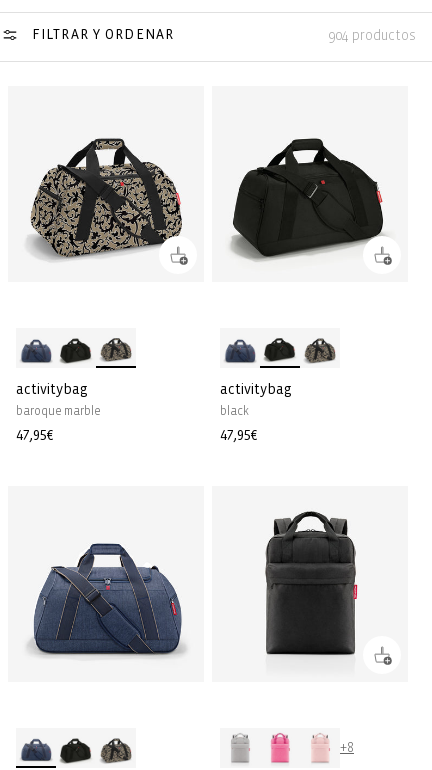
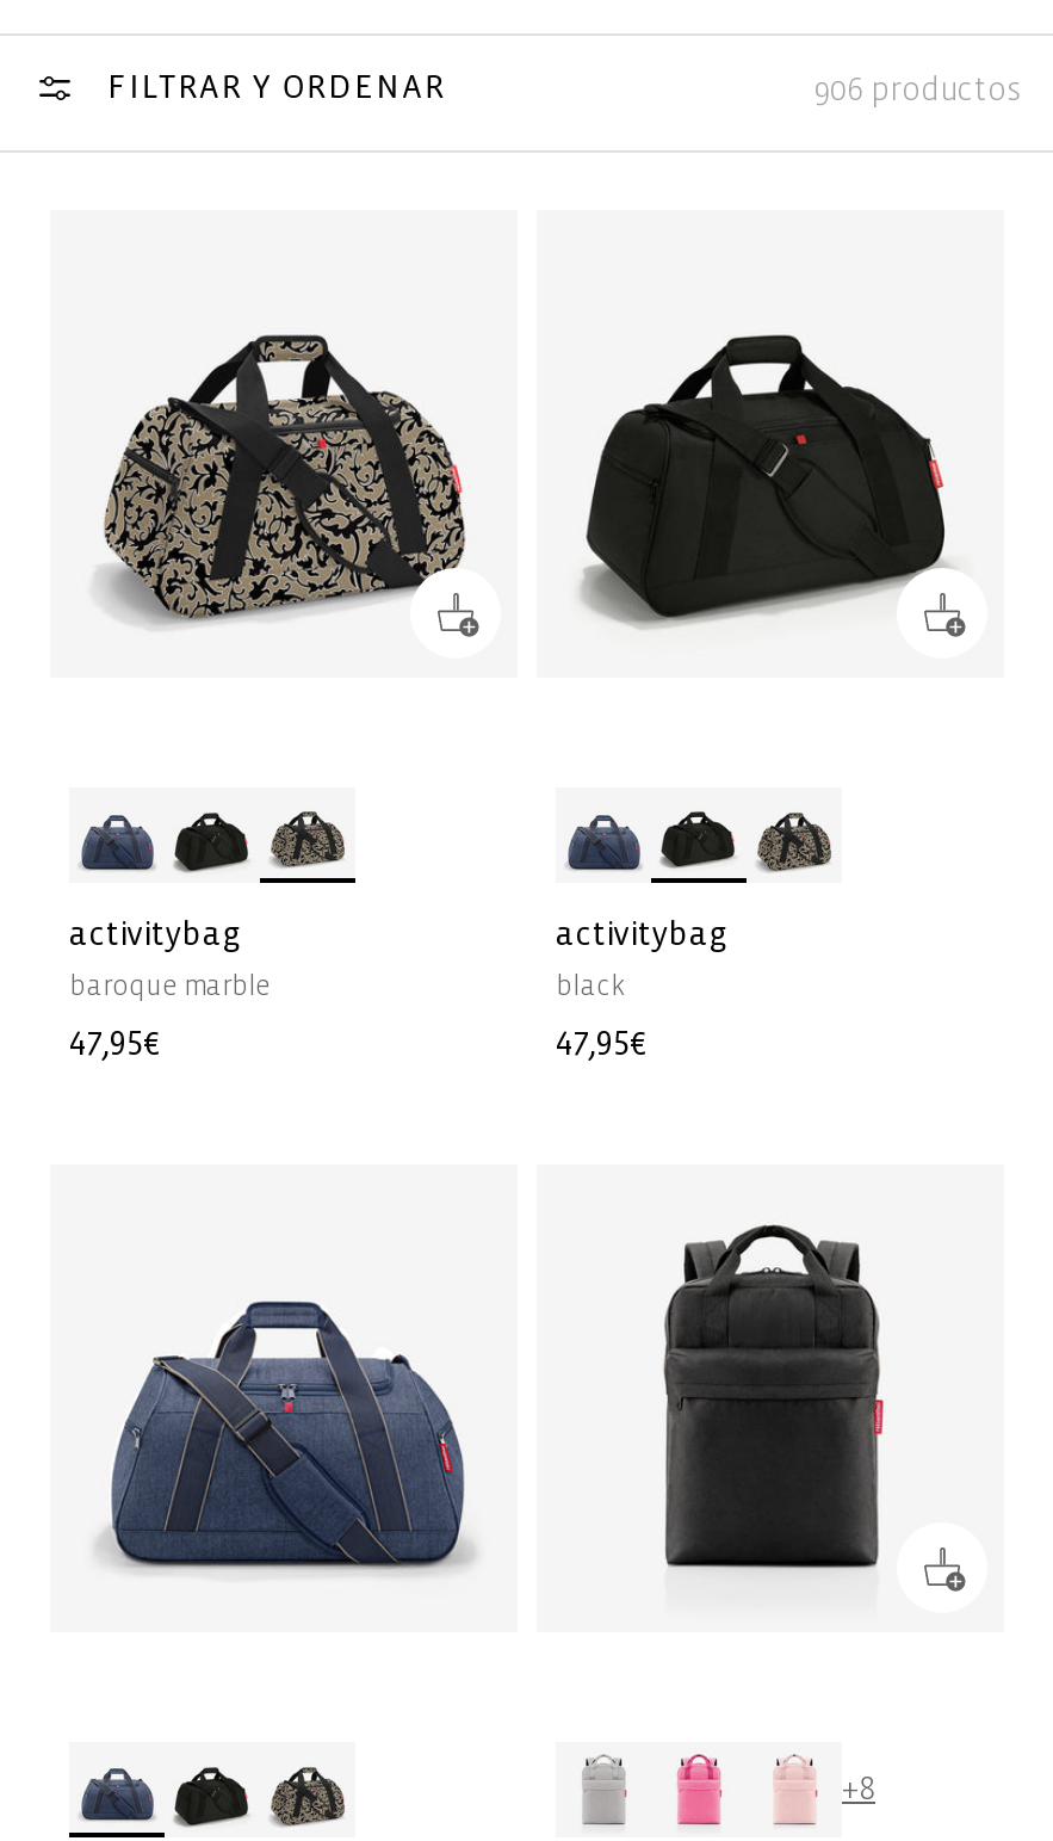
[328,28,416,43] 904 productos -> [813,71,1023,107] 906 productos

